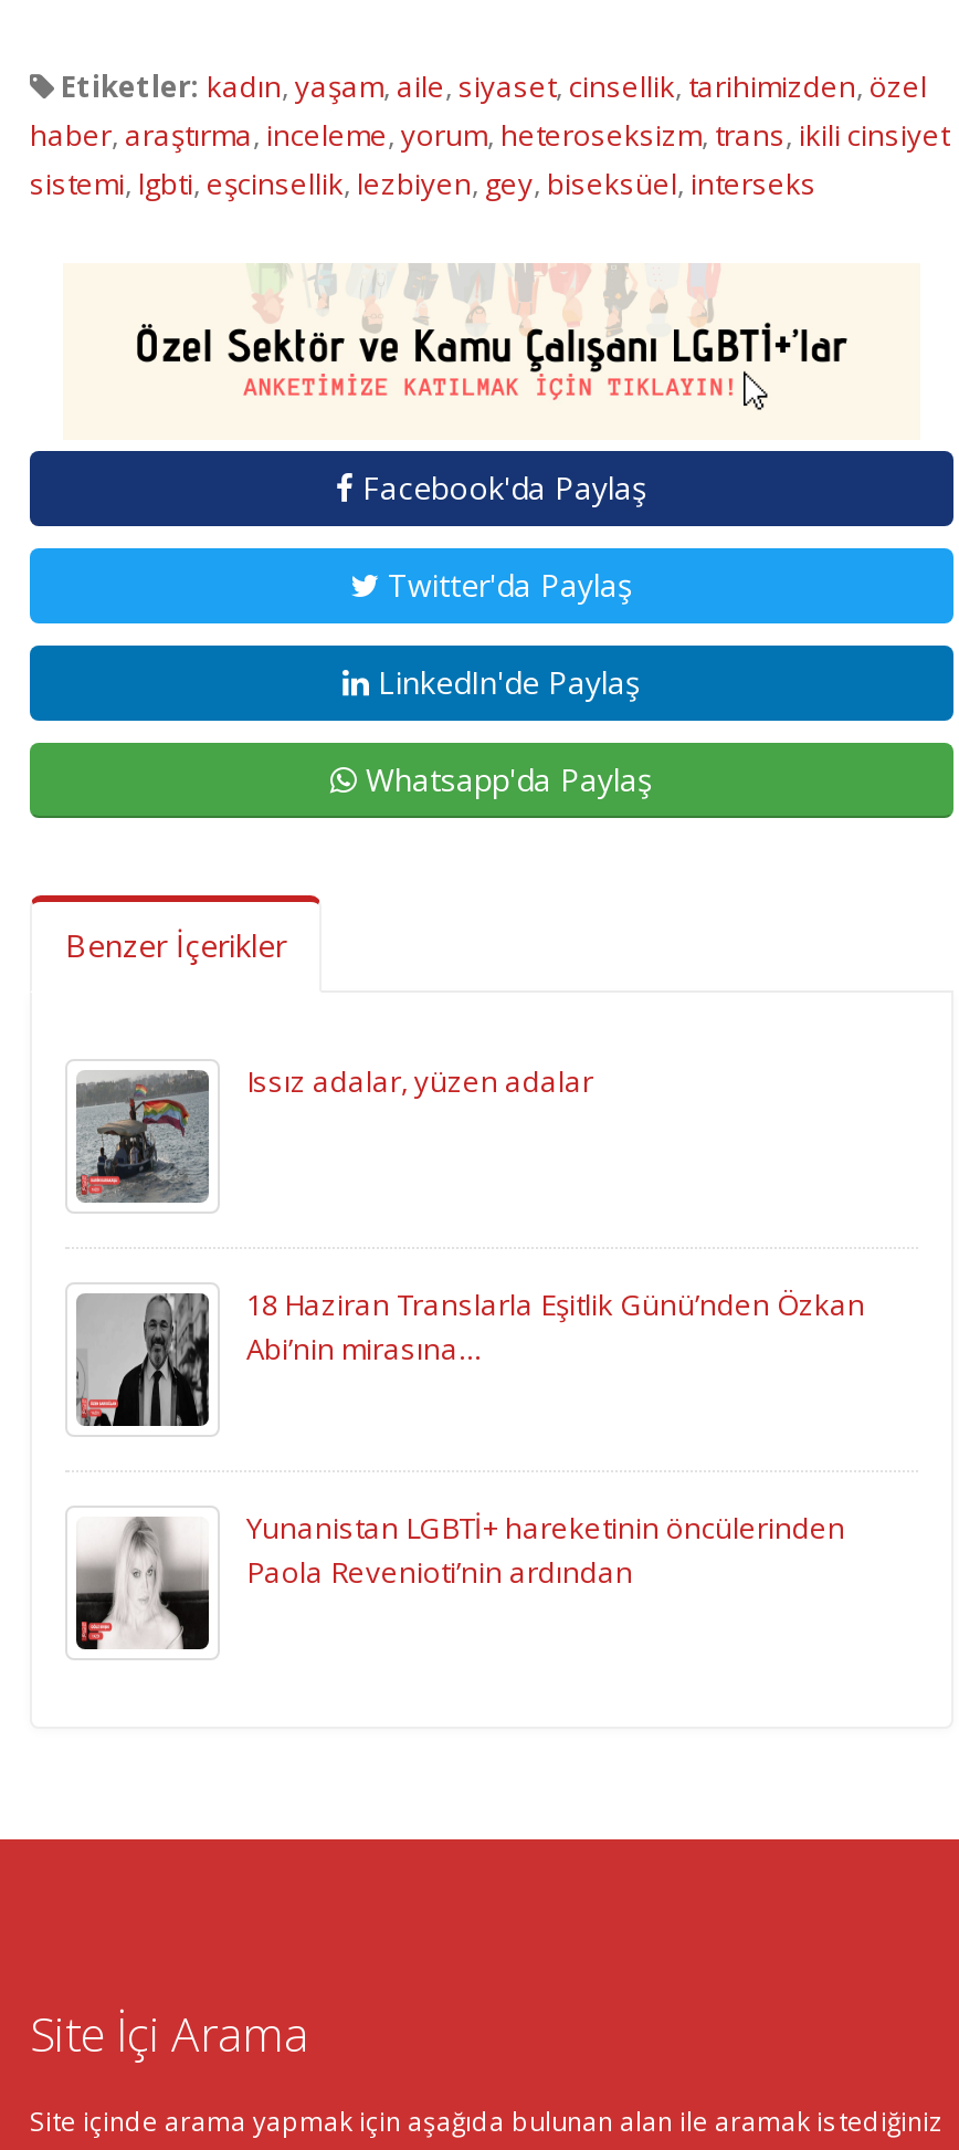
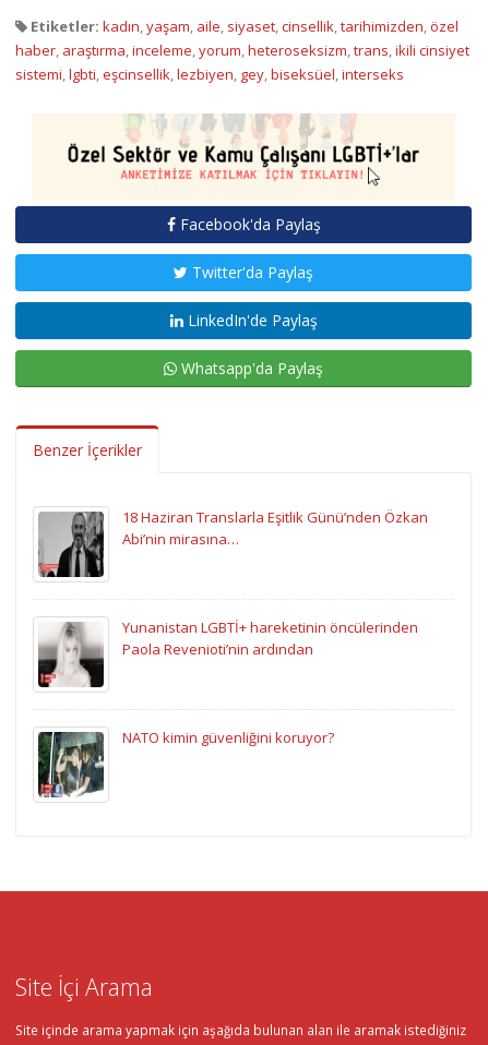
[78,1062,593,1203] [image] | Issız adalar, yüzen adalar -> none
moved [78,1286,865,1593] -> [39,508,428,659]: [image] | 18 Haziran Translarla Eşitlik Günü’nden Özkan | Abi’nin mirasına… | Yunanistan LGBTİ+ hareketinin öncülerinden | Paola Revenioti’nin ardından
none -> [37,728,334,798] [image] | NATO kimin güvenliğini koruyor?

